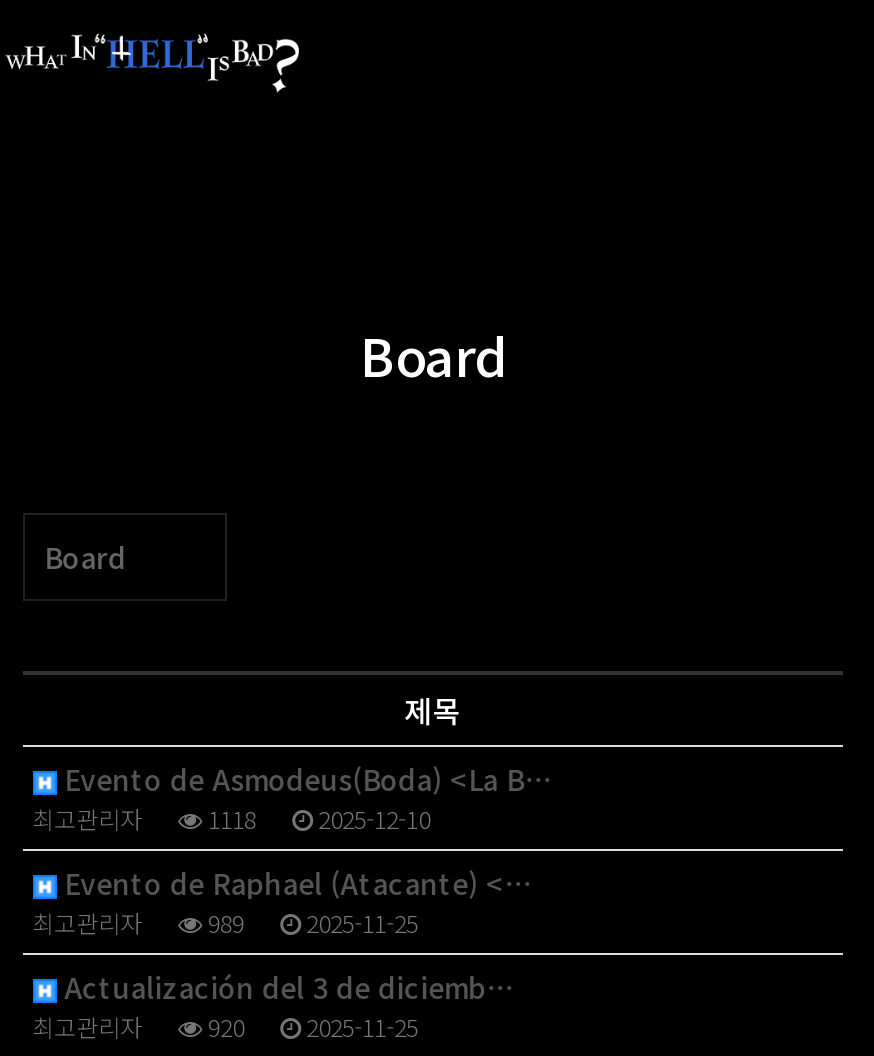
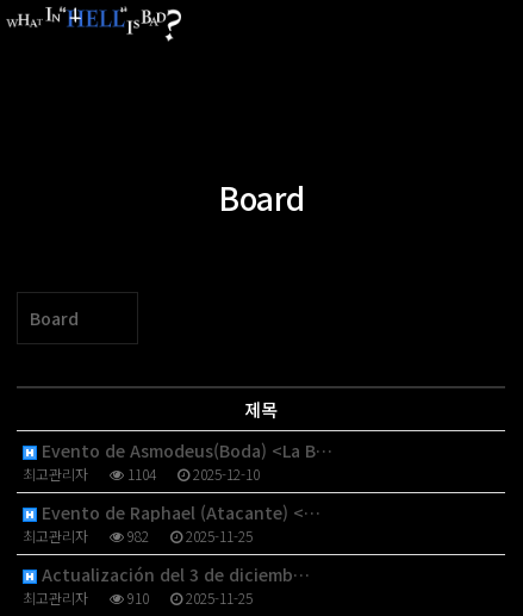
[32,801,430,835] 최고관리자 1118 2025-12-10 -> [22,464,259,484] 최고관리자 1104 2025-12-10
[32,905,418,939] 최고관리자 989 2025-11-25 -> [22,526,252,546] 최고관리자 982 2025-11-25
[32,1009,418,1043] 최고관리자 920 2025-11-25 -> [22,588,252,608] 최고관리자 910 2025-11-25

